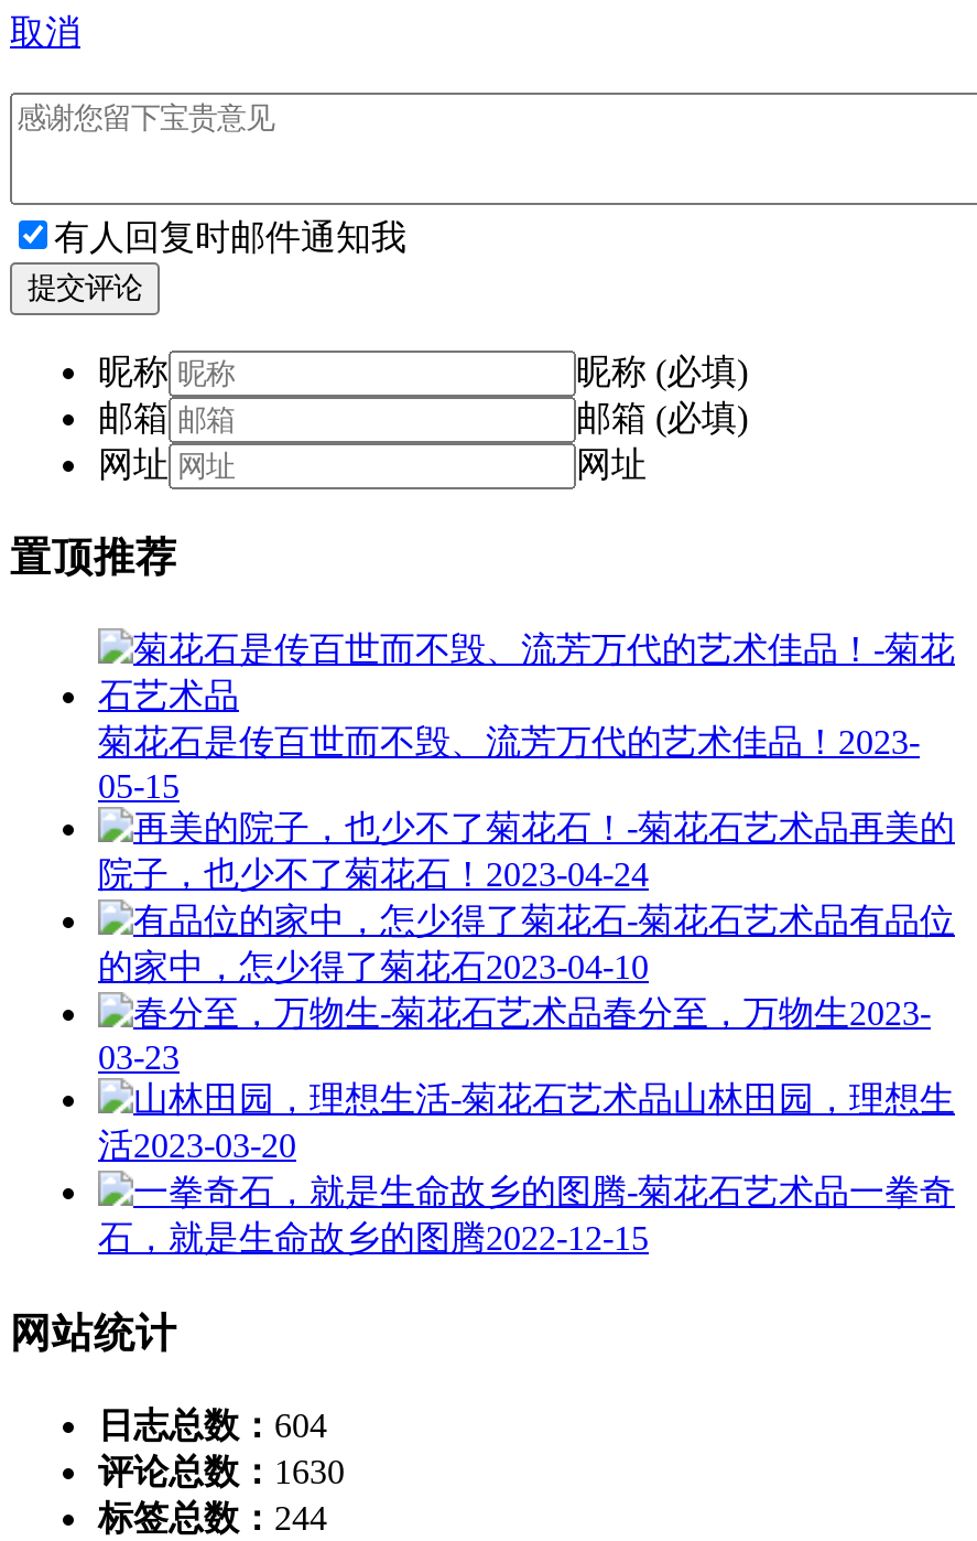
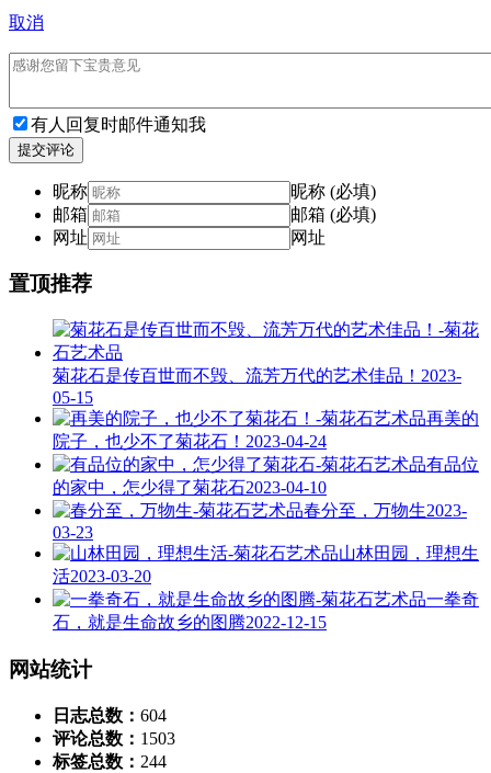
[98,1452,345,1489] 评论总数：1630 -> [53,729,175,747] 评论总数：1503

